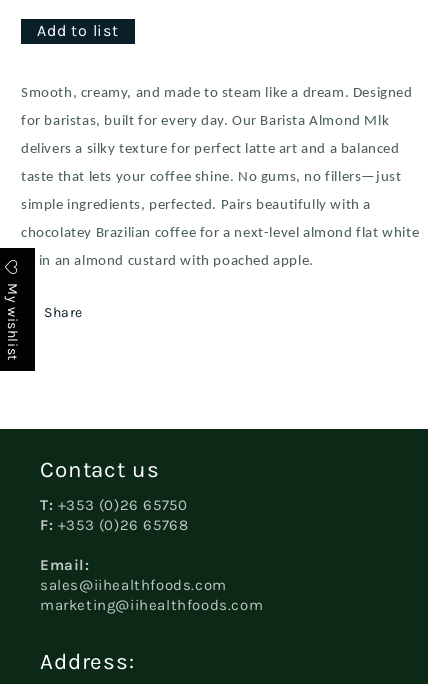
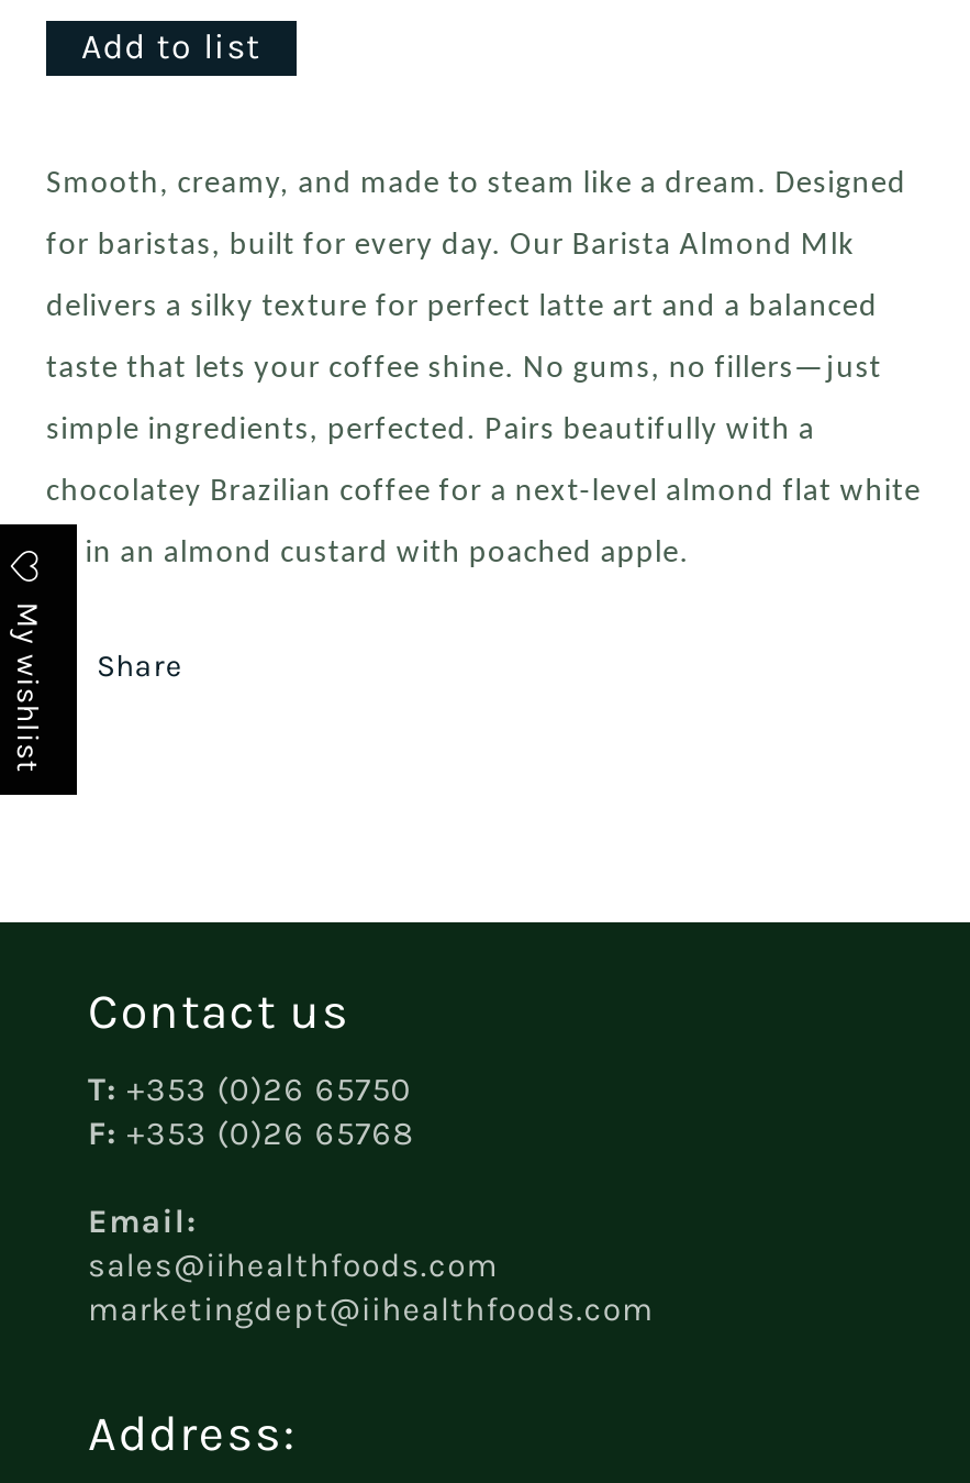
[40,596,263,614] marketing@iihealthfoods.com -> [88,1290,654,1329] marketingdept@iihealthfoods.com

